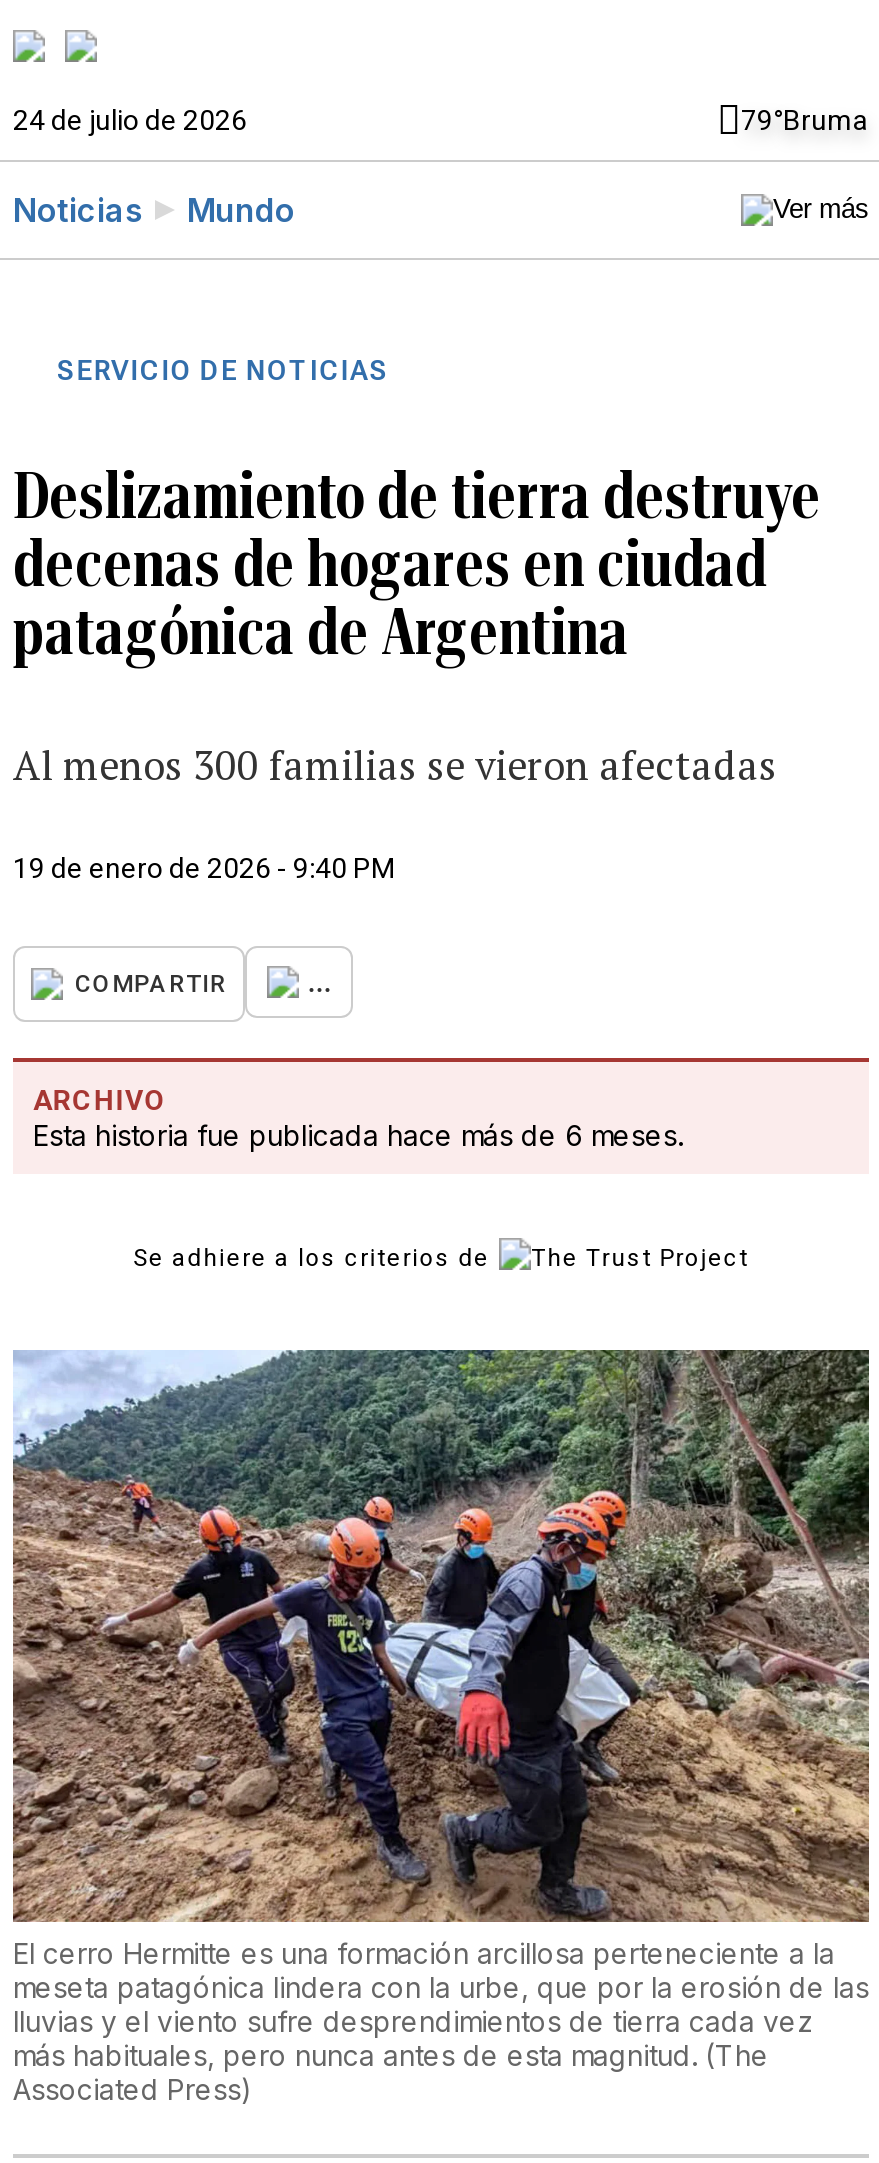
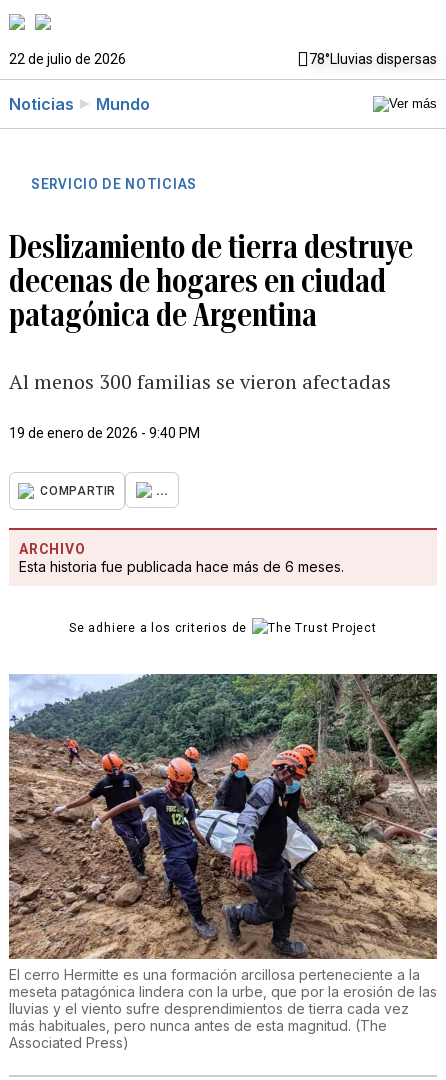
[13,104,869,136] 24 de julio de 2026 | 79°Bruma -> [9,51,437,67] 22 de julio de 2026 | 78°Lluvias dispersas

